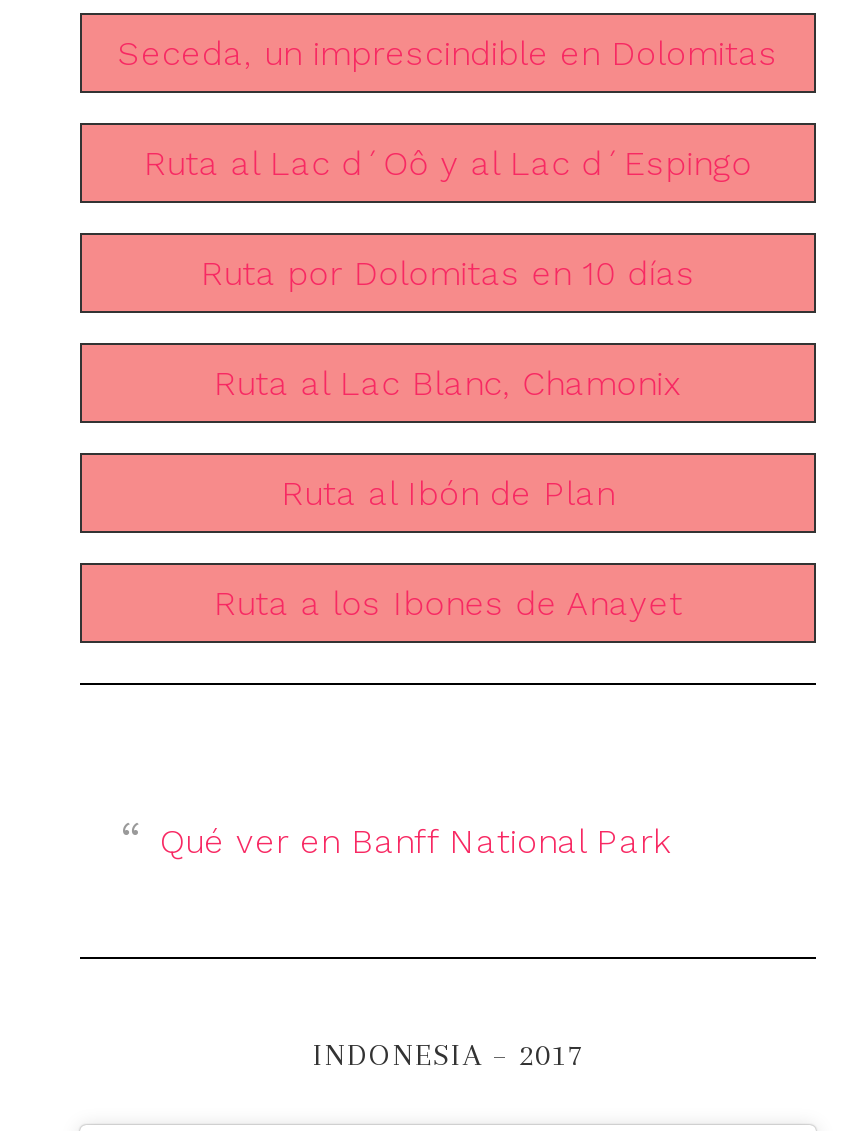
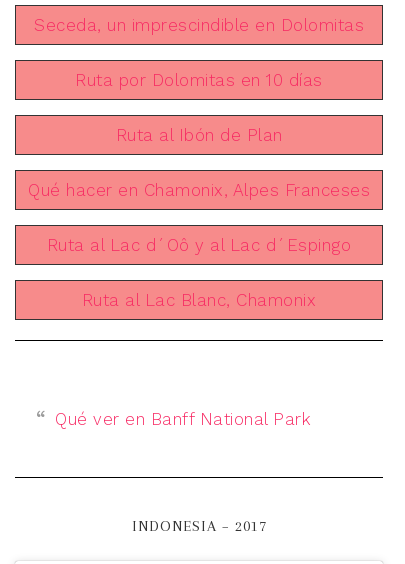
moved [144,143,752,183] -> [47,235,351,255]: Ruta al Lac d´Oô y al Lac d´Espingo
moved [200,253,696,293] -> [75,70,323,90]: Ruta por Dolomitas en 10 días
moved [214,363,682,403] -> [82,290,316,310]: Ruta al Lac Blanc, Chamonix
moved [281,473,615,513] -> [115,125,282,145]: Ruta al Ibón de Plan
[214,583,682,623] Ruta a los Ibones de Anayet -> [28,180,370,200] Qué hacer en Chamonix, Alpes Franceses

